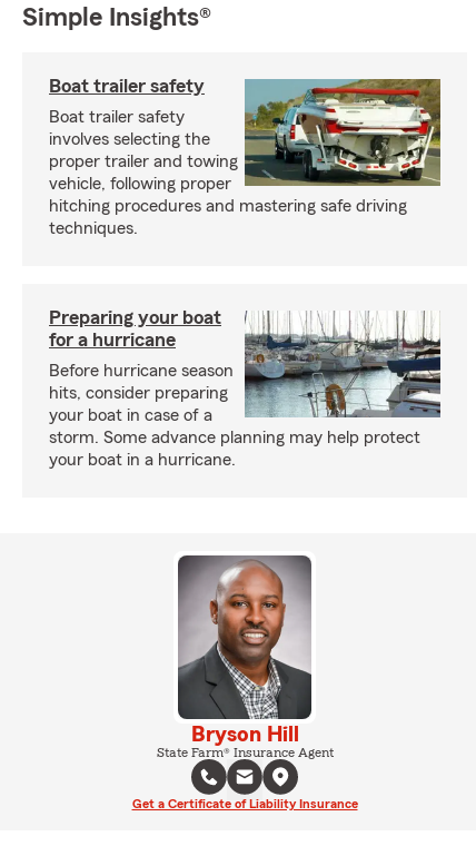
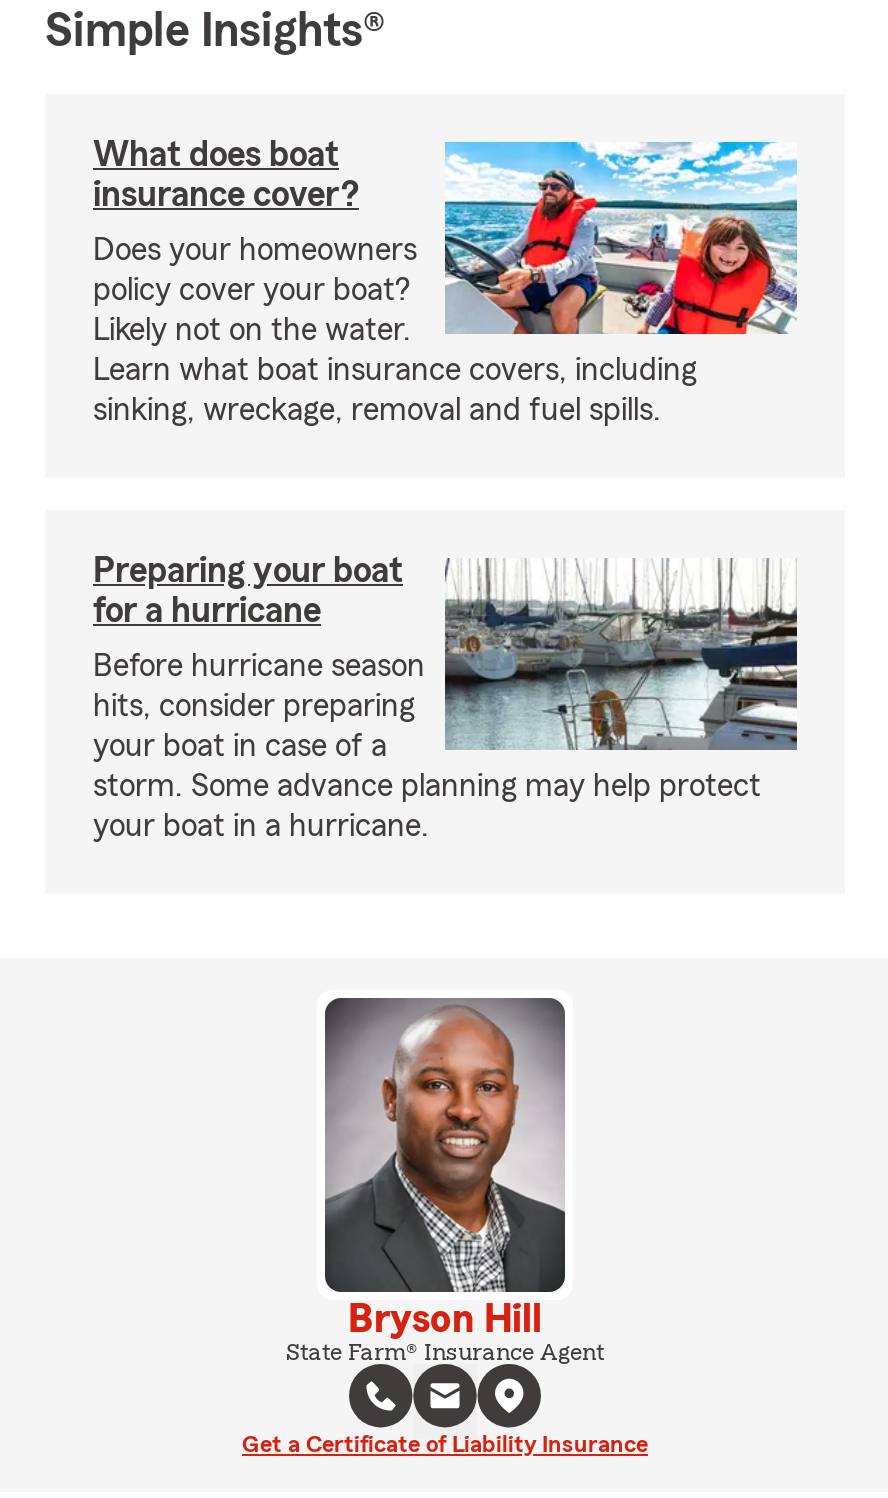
[49,76,205,96] Boat trailer safety -> [93,136,359,212] What does boat | insurance cover?
[49,78,442,237] [image] | Boat trailer safety | involves selecting the | proper trailer and towing | vehicle, following proper | hitching procedures and mastering safe driving | techniques. -> [93,140,799,426] [image] | Does your homeowners | policy cover your boat? | Likely not on the water. | Learn what boat insurance covers, including | sinking, wreckage, removal and fuel spills.

